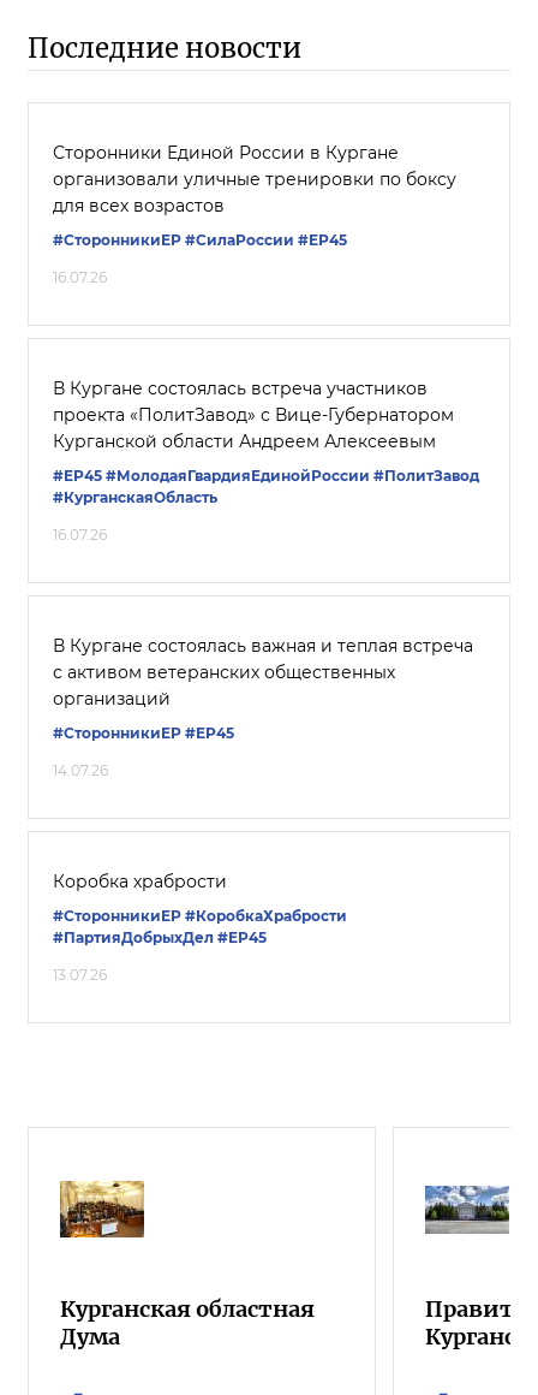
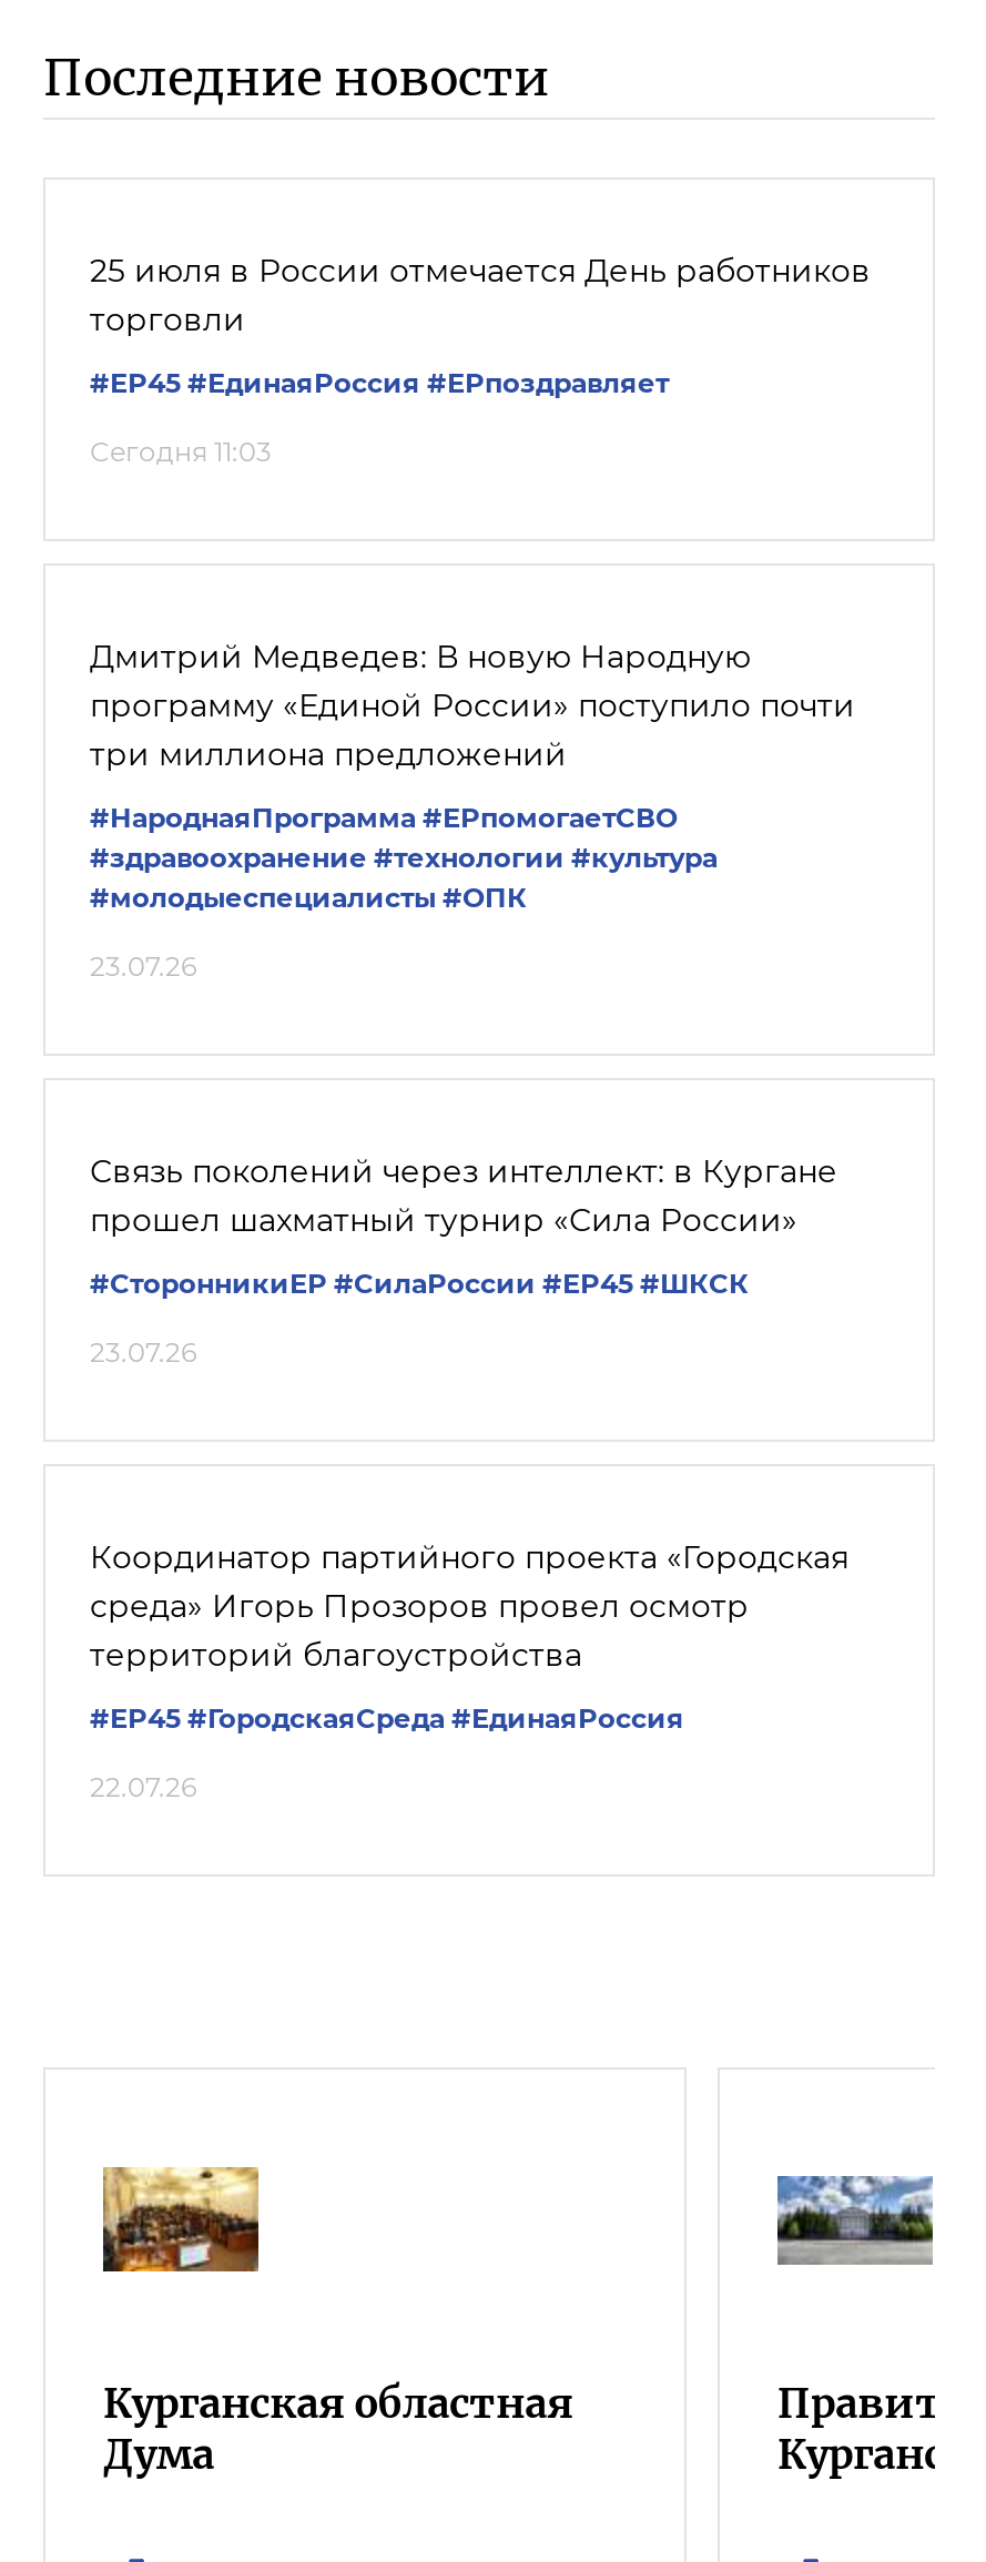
[53,142,456,216] Сторонники Единой России в Кургане | организовали уличные тренировки по боксу | для всех возрастов -> [90,250,871,339] 25 июля в России отмечается День работников | торговли
[53,231,347,249] #СторонникиЕР #СилаРоссии #ЕР45 -> [90,366,669,399] #ЕР45 #ЕдинаяРоссия #ЕРпоздравляет
[53,268,107,286] 16.07.26 -> [90,434,272,468] Сегодня 11:03
[53,377,454,452] В Кургане состоялась встреча участников | проекта «ПолитЗавод» с Вице-Губернатором | Курганской области Андреем Алексеевым -> [90,636,855,774] Дмитрий Медведев: В новую Народную | программу «Единой России» поступило почти | три миллиона предложений
[53,466,479,506] #ЕР45 #МолодаяГвардияЕдинойРоссии #ПолитЗавод | #КурганскаяОбласть -> [90,800,718,913] #НароднаяПрограмма #ЕРпомогаетСВО | #здравоохранение #технологии #культура | #молодыеспециалисты #ОПК
[53,525,107,543] 16.07.26 -> [90,949,196,982] 23.07.26
[53,635,473,709] В Кургане состоялась важная и теплая встреча | с активом ветеранских общественных | организаций -> [90,1151,837,1240] Связь поколений через интеллект: в Кургане | прошел шахматный турнир «Сила России»
[53,724,234,742] #СторонникиЕР #ЕР45 -> [90,1266,749,1299] #СторонникиЕР #СилаРоссии #ЕР45 #ШКСК
[53,761,108,779] 14.07.26 -> [90,1335,196,1368] 23.07.26
[53,870,227,892] Коробка храбрости -> [90,1537,848,1674] Координатор партийного проекта «Городская | среда» Игорь Прозоров провел осмотр | территорий благоустройства
[53,907,347,946] #СторонникиЕР #КоробкаХрабрости | #ПартияДобрыхДел #ЕР45 -> [90,1701,684,1734] #ЕР45 #ГородскаяСреда #ЕдинаяРоссия
[53,965,107,983] 13.07.26 -> [90,1770,196,1803] 22.07.26

